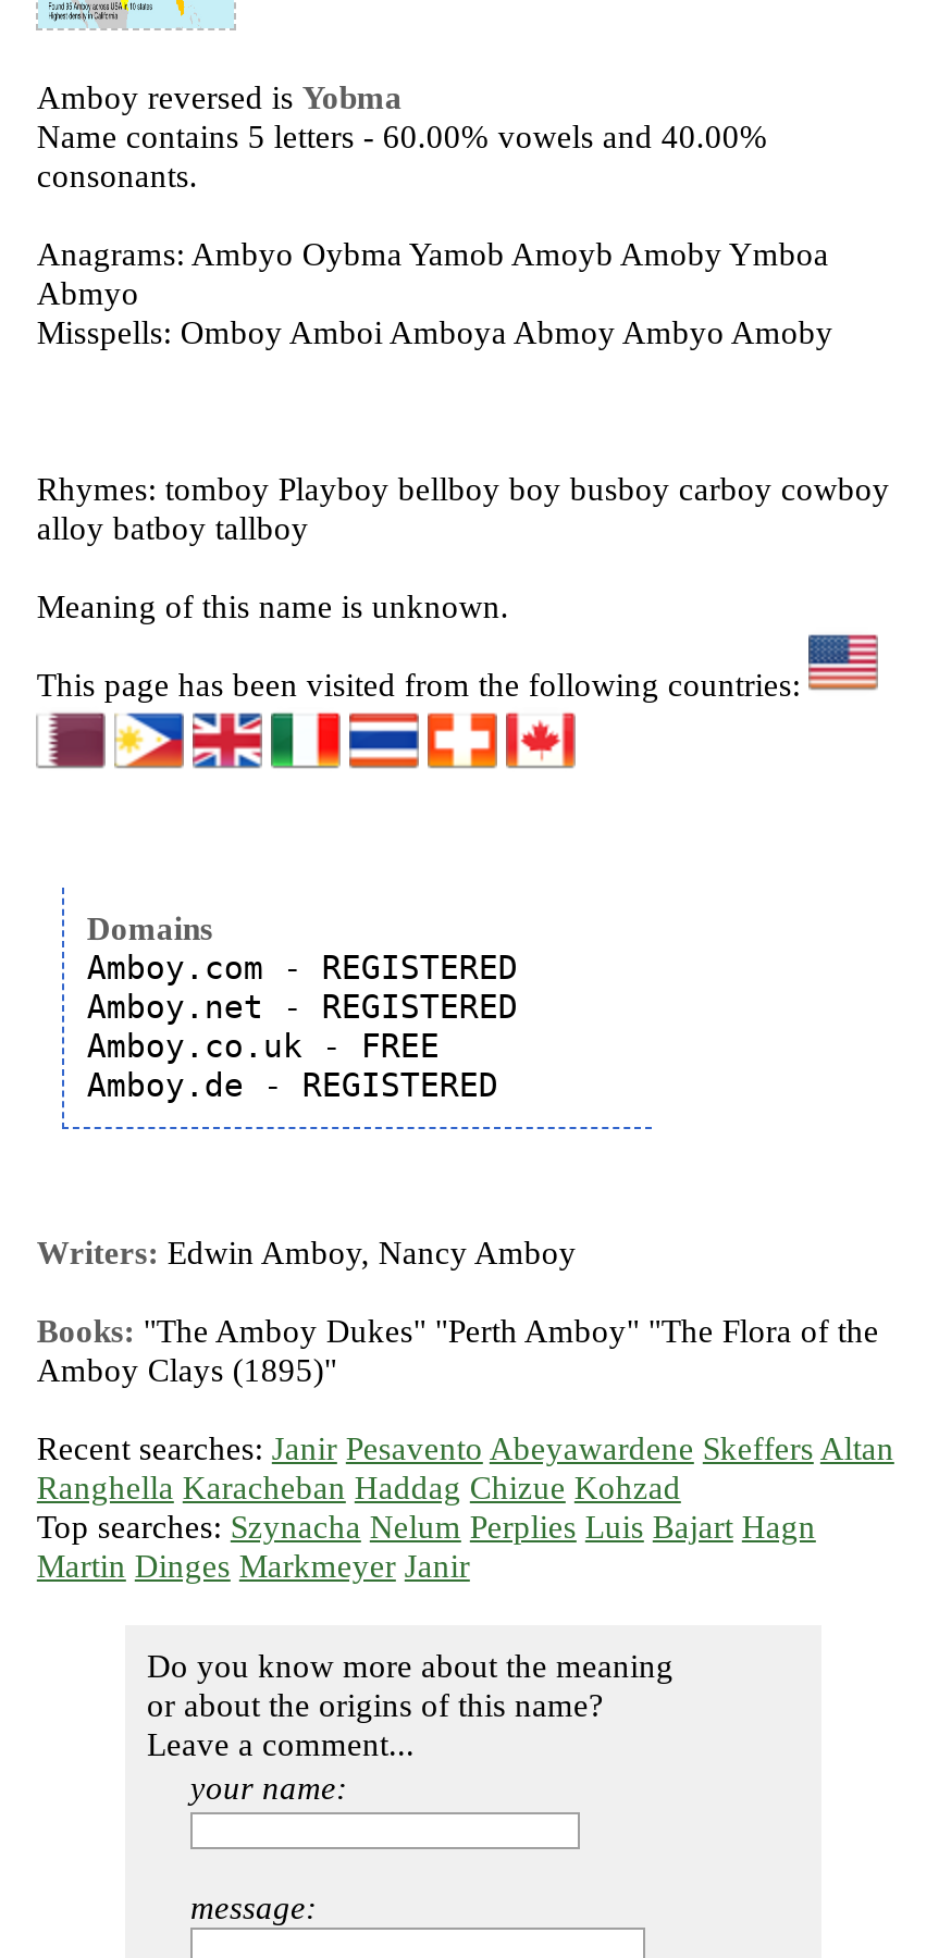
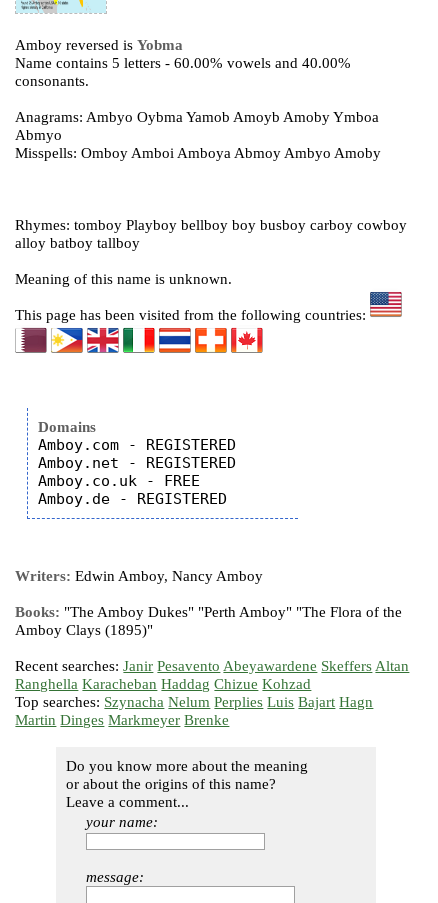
[37,1549,470,1584] Martin Dinges Markmeyer Janir -> [15,712,229,728] Martin Dinges Markmeyer Brenke

